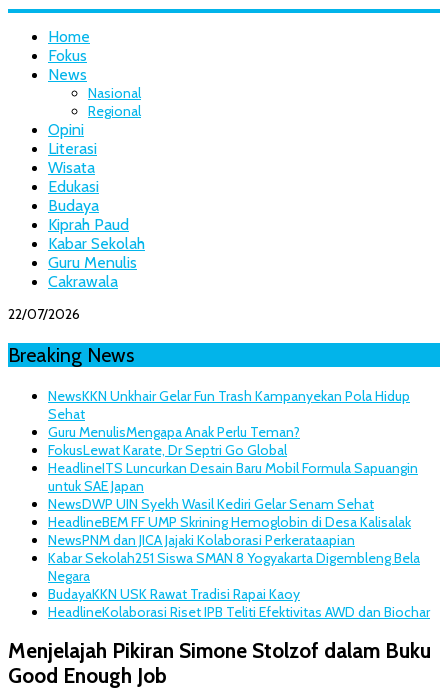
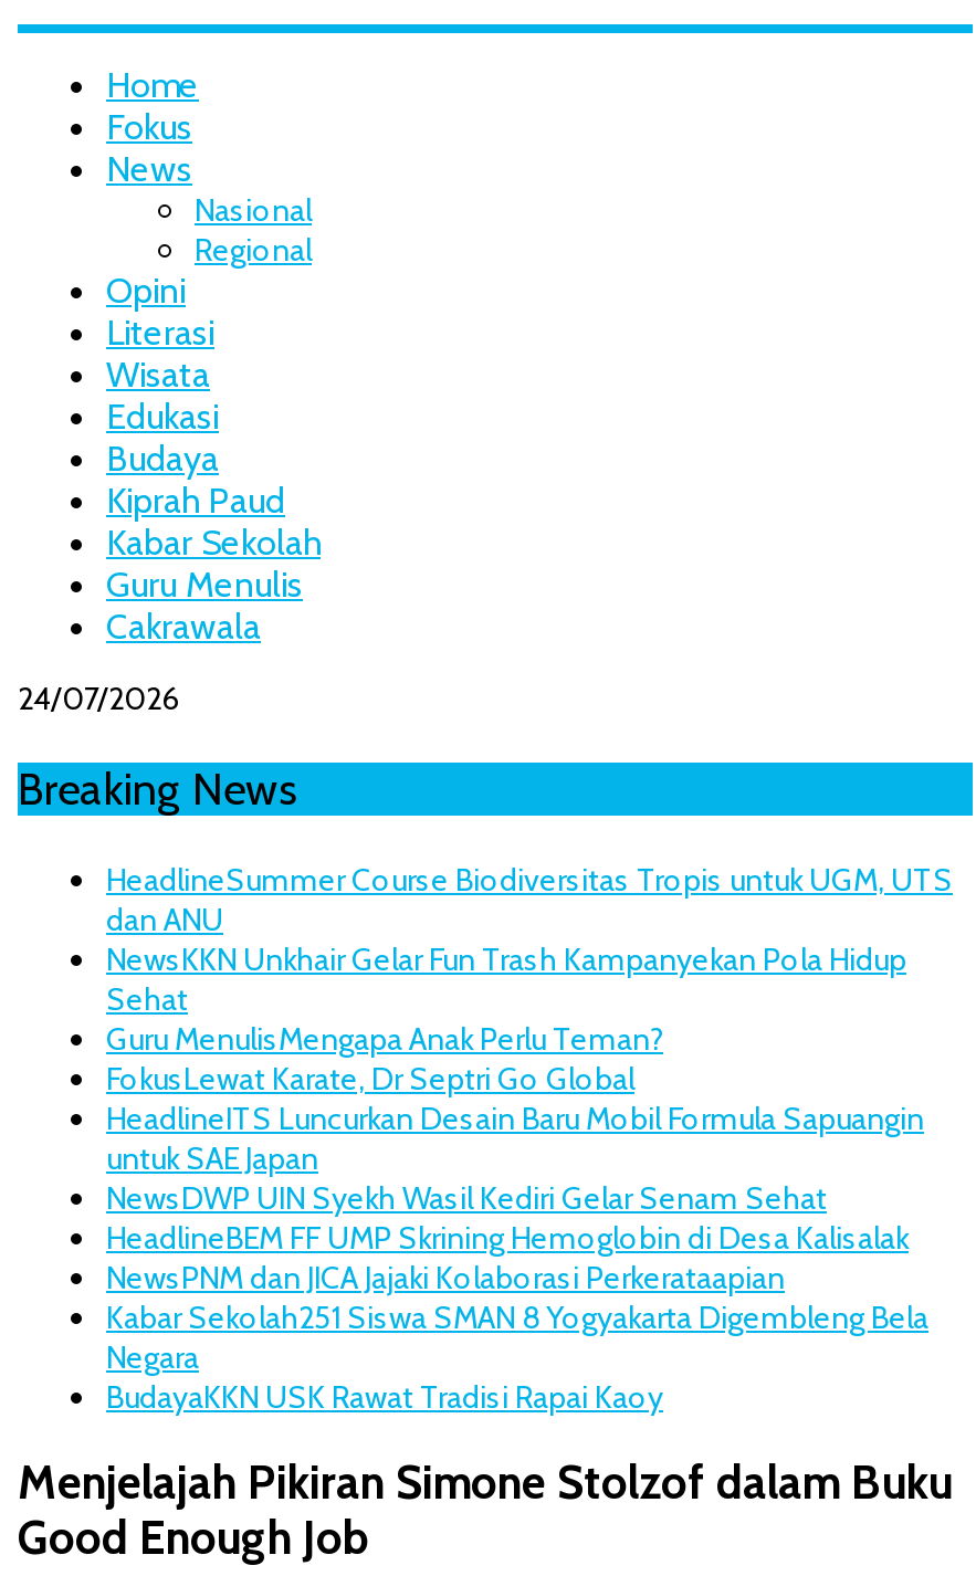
[8,305,80,323] 22/07/2026 -> [18,679,179,718] 24/07/2026
none -> [106,860,953,939] HeadlineSummer Course Biodiversitas Tropis untuk UGM, UTS | dan ANU
moved [48,387,420,603] -> [106,939,928,1417]: NewsKKN Unkhair Gelar Fun Trash Kampanyekan Pola Hidup | Sehat | Guru MenulisMengapa Anak Perlu Teman? | ... | Negara | BudayaKKN USK Rawat Tradisi Rapai Kaoy
[48,603,430,621] HeadlineKolaborasi Riset IPB Teliti Efektivitas AWD dan Biochar -> none

